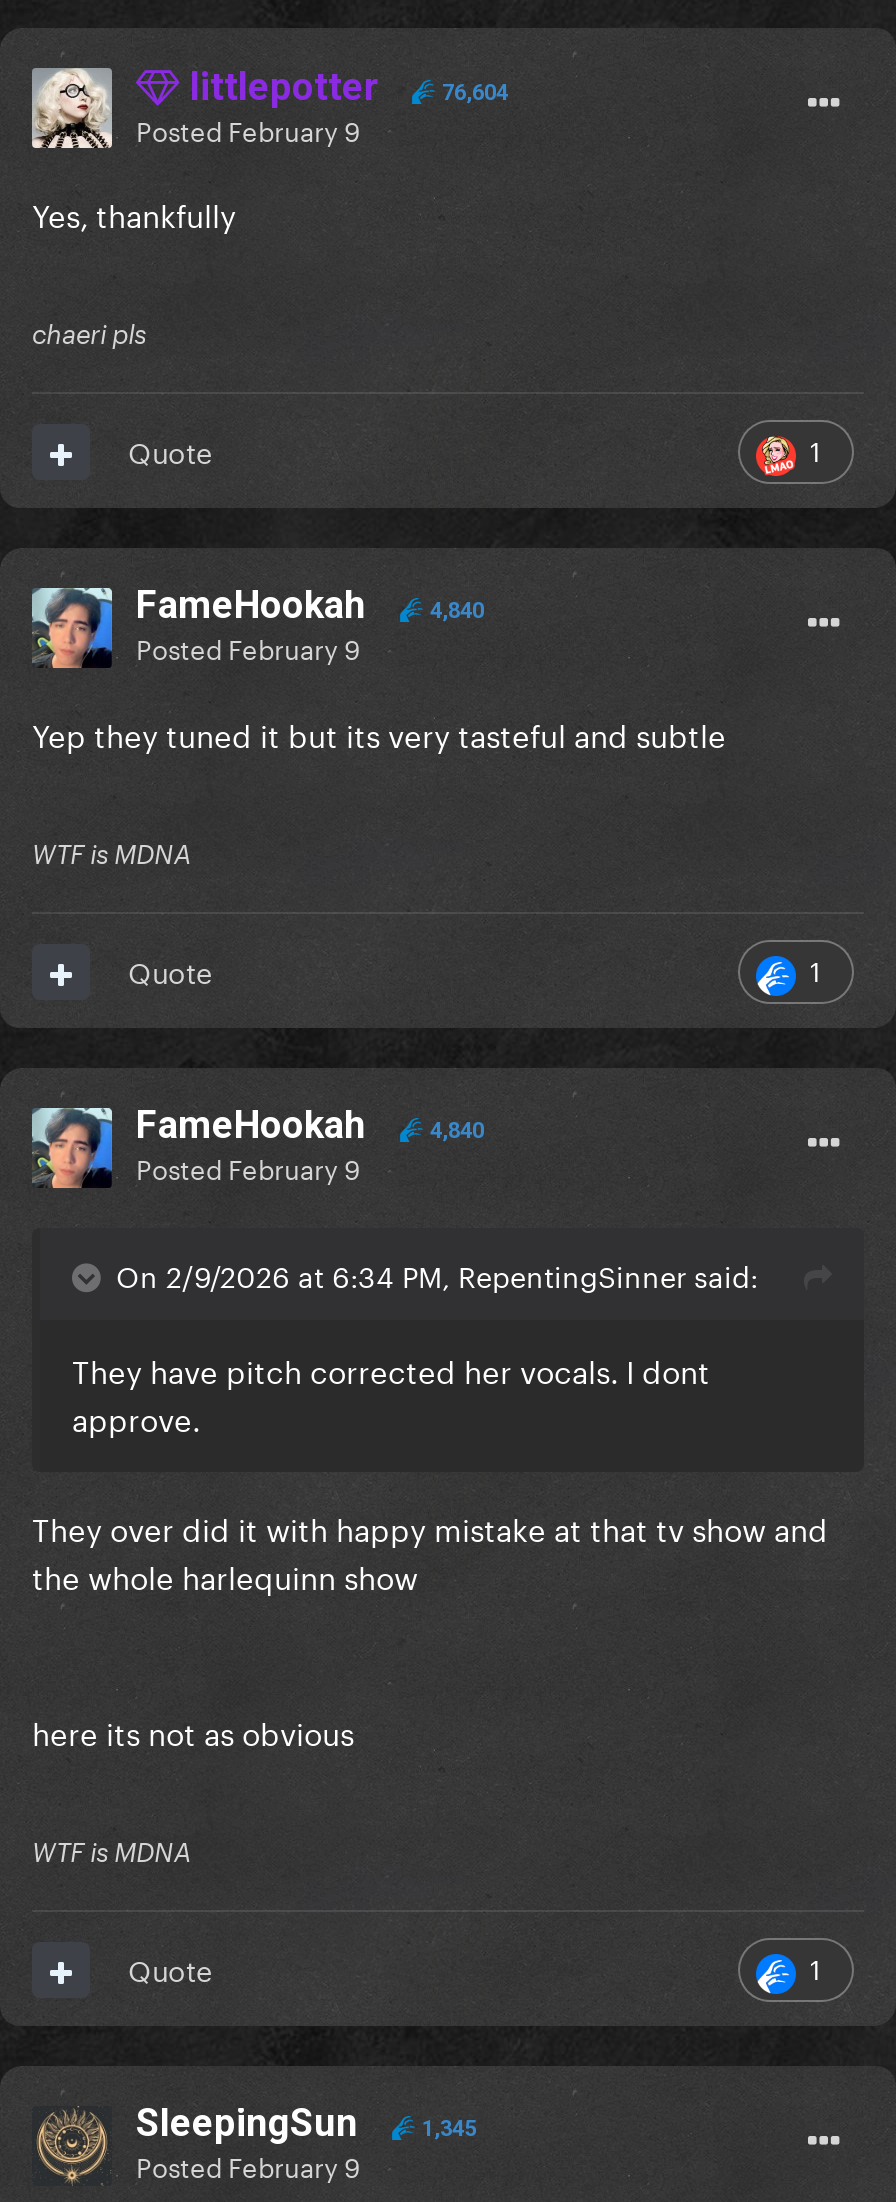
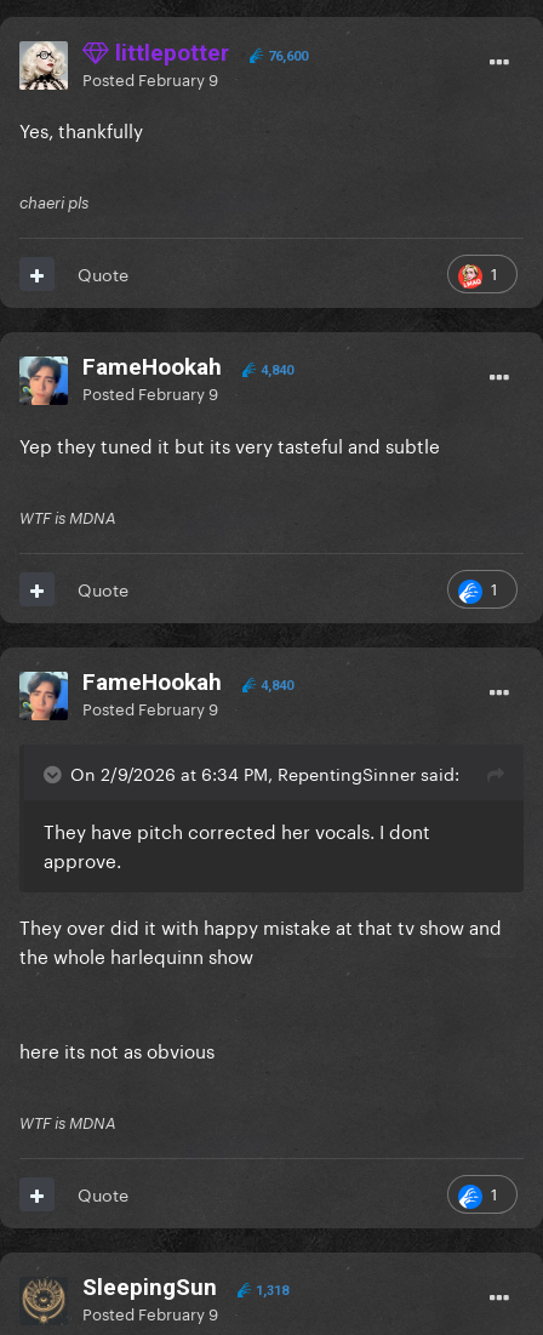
[436,81,508,107] 76,604 -> [264,49,308,65] 76,600
[416,2117,476,2143] 1,345 -> [252,1283,288,1299] 1,318

